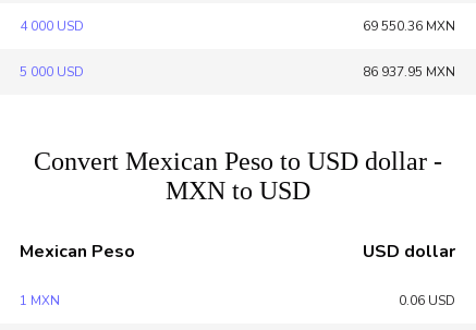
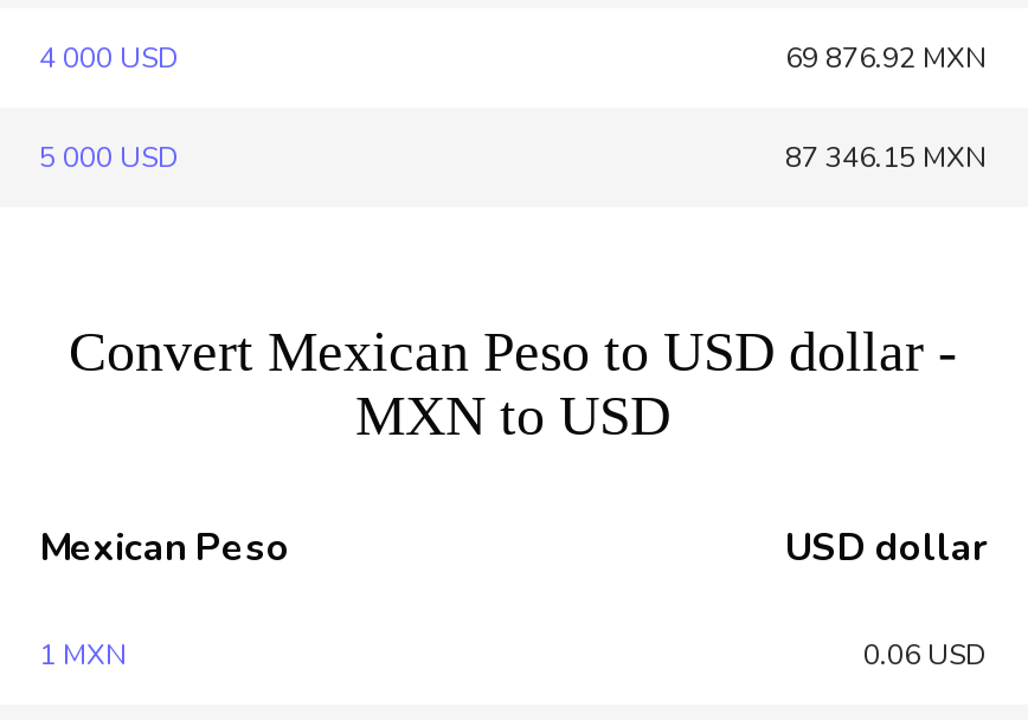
[363,17,455,35] 69 550.36 MXN -> [785,39,987,77] 69 876.92 MXN
[363,63,455,81] 86 937.95 MXN -> [785,139,987,176] 87 346.15 MXN

